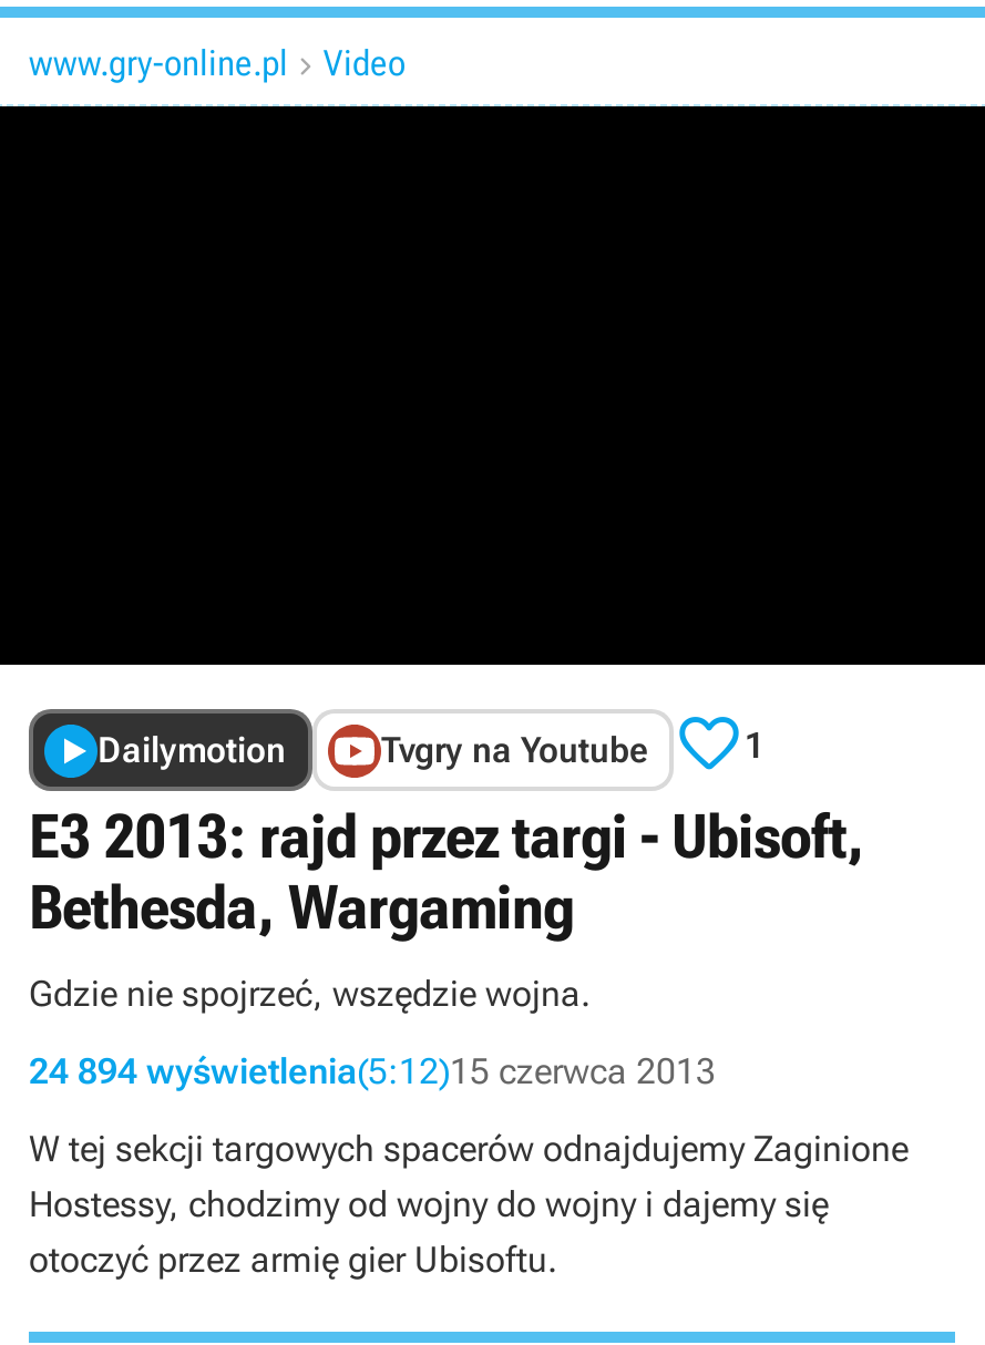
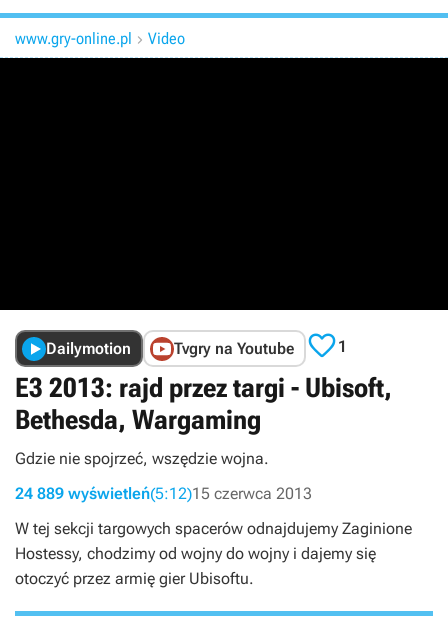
[29,1050,716,1092] 24 894 wyświetlenia(5:12)15 czerwca 2013 -> [15,484,312,503] 24 889 wyświetleń(5:12)15 czerwca 2013

